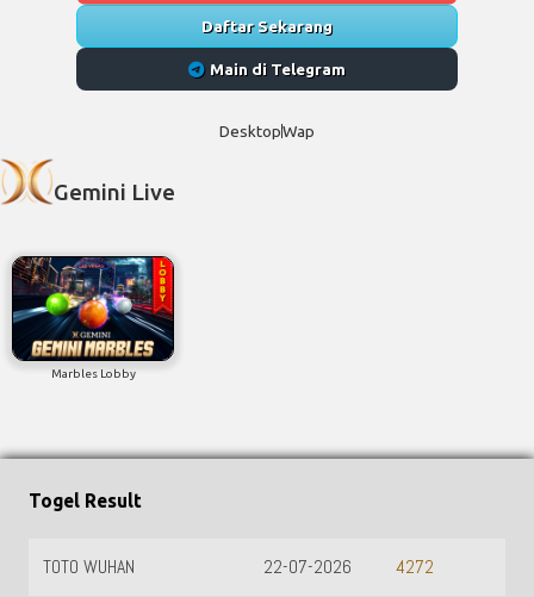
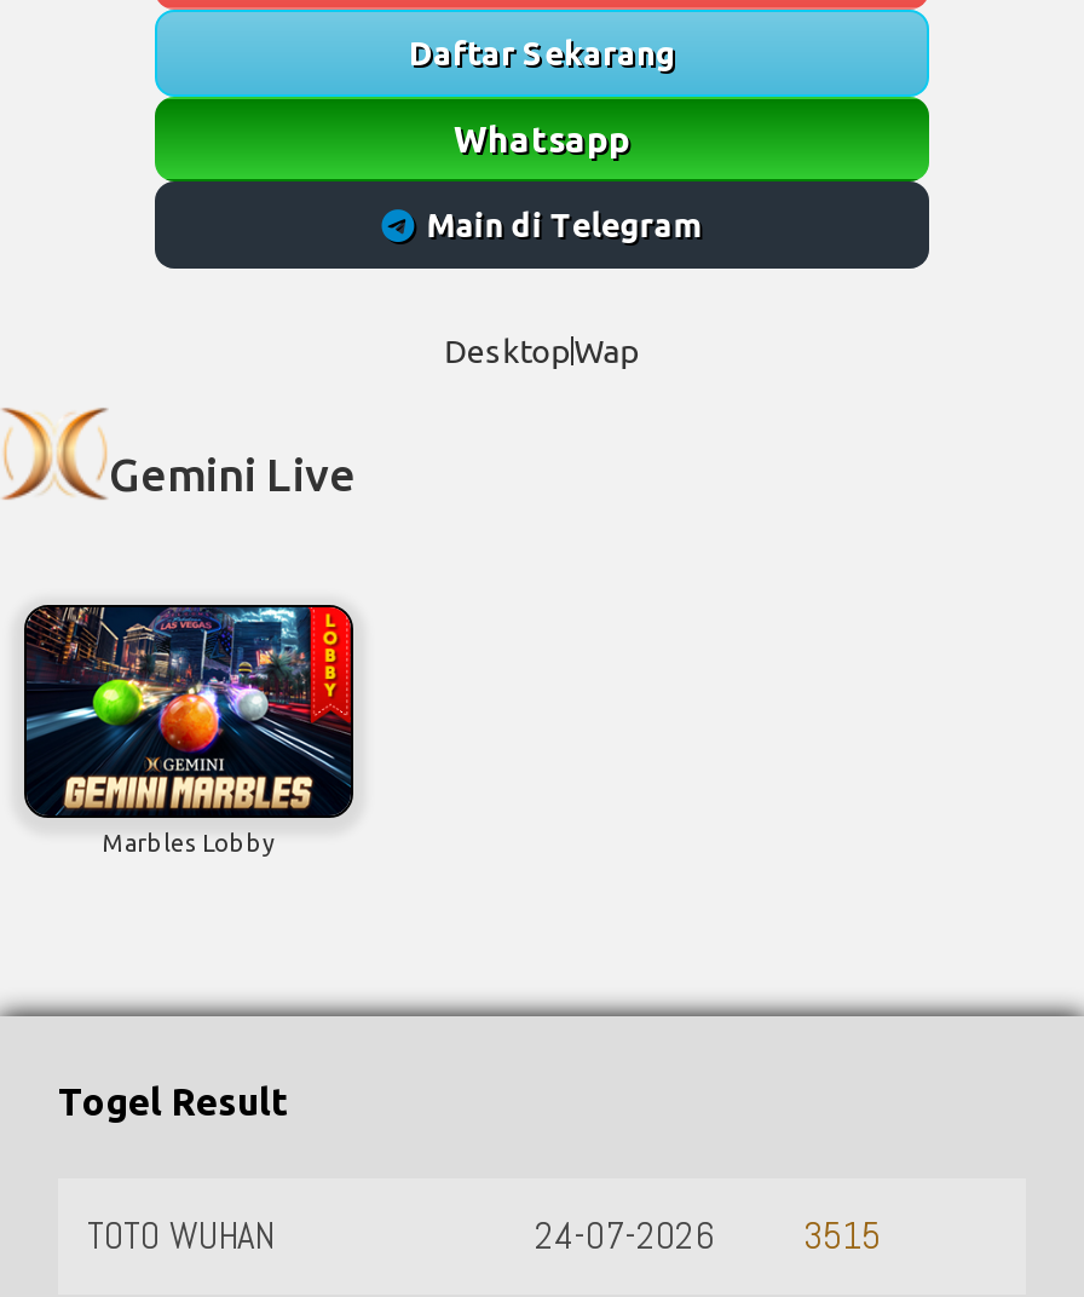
none -> [454,118,630,159] Whatsapp
[263,555,352,579] 22-07-2026 -> [535,1212,714,1260] 24-07-2026
[396,556,434,580] 4272 -> [803,1213,881,1262] 3515

